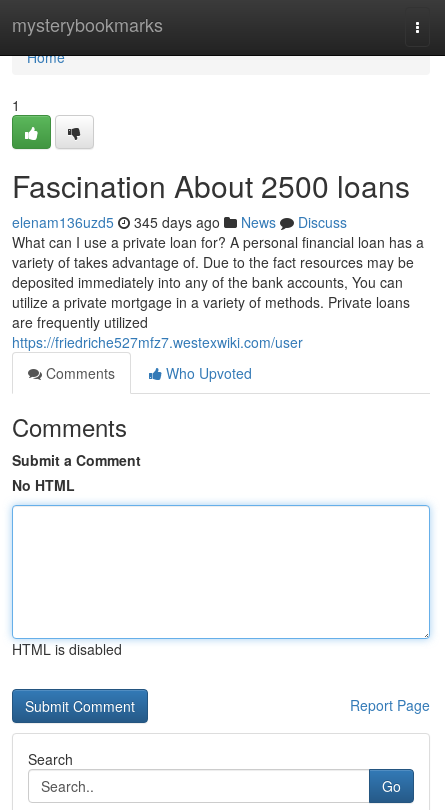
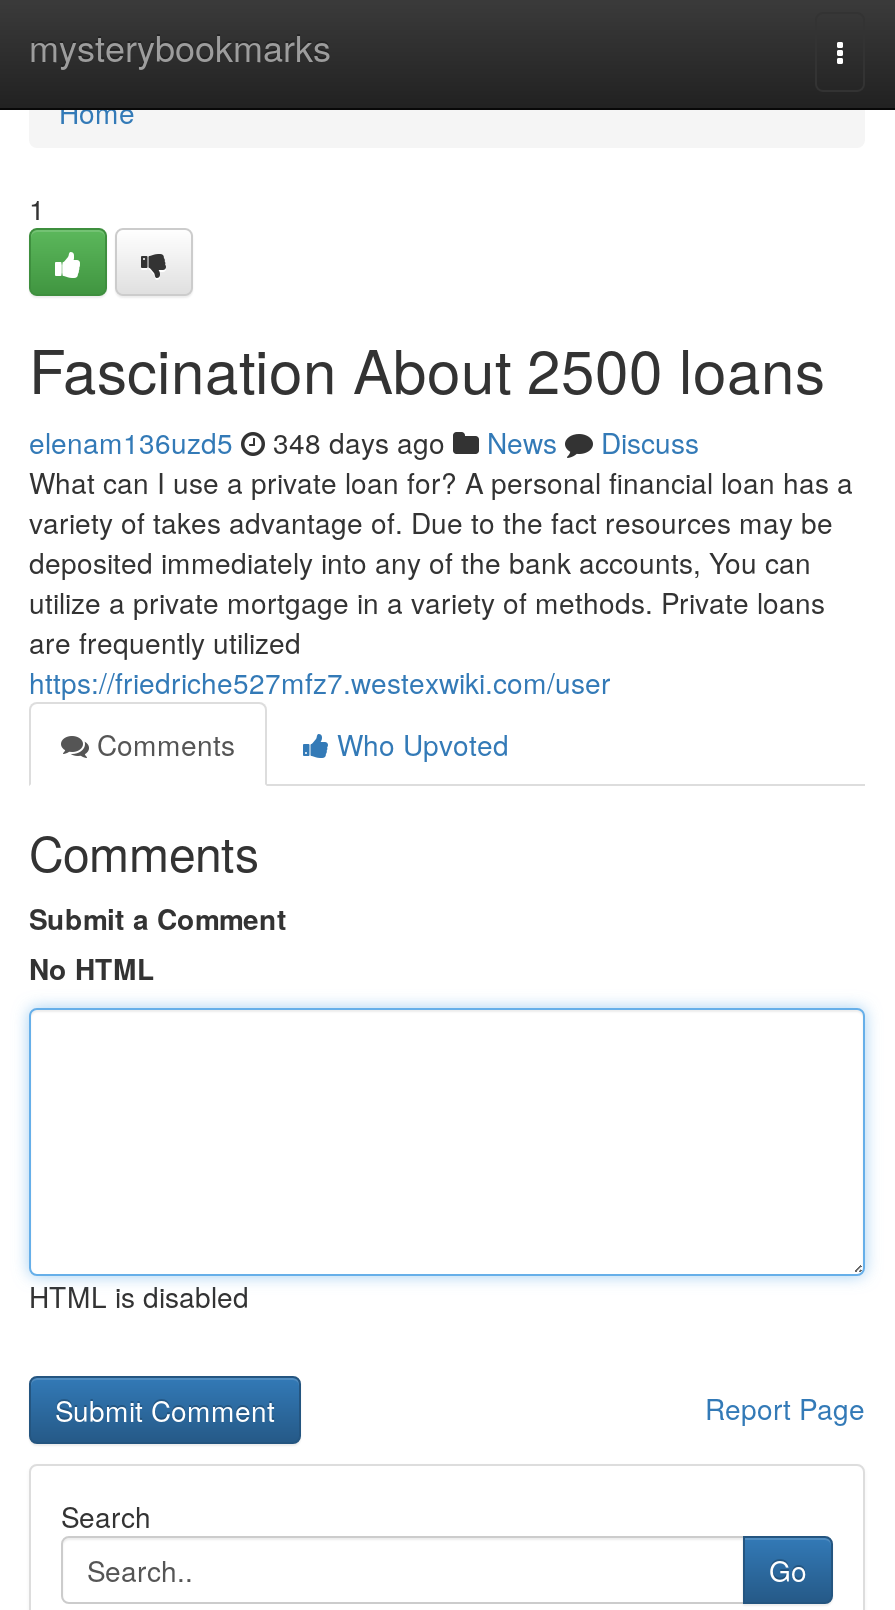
[12,212,347,232] elenam136uzd5 345 days ago News Discuss -> [29,422,699,462] elenam136uzd5 348 days ago News Discuss

